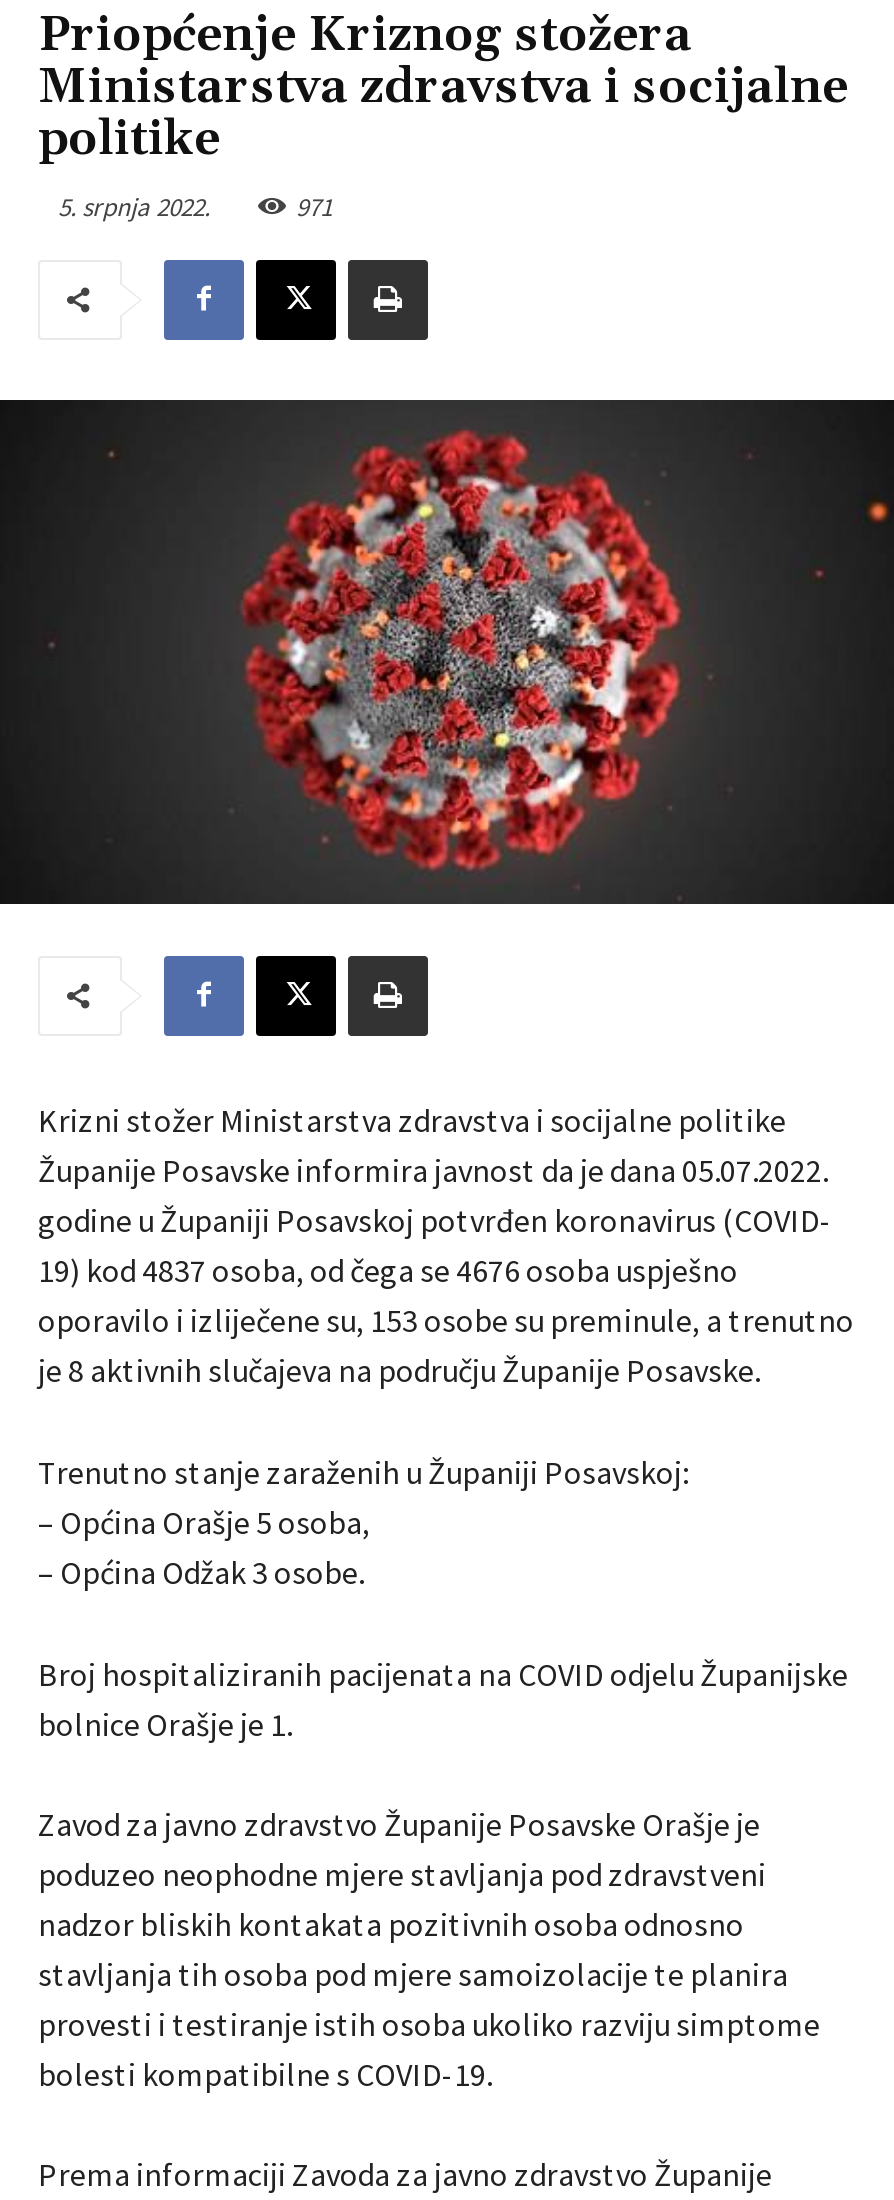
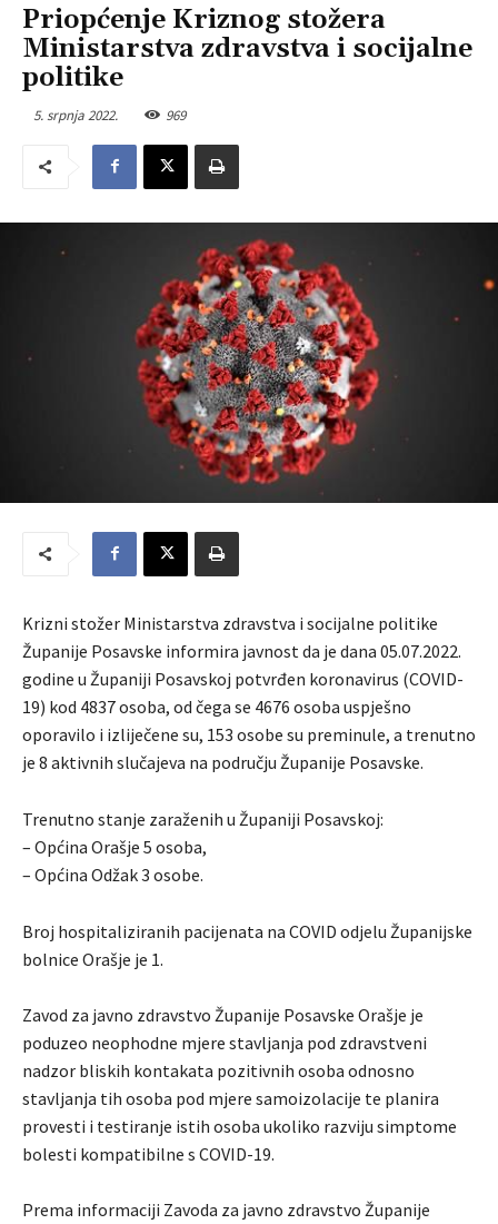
[296,190,332,224] 971 -> [166,105,186,124] 969

